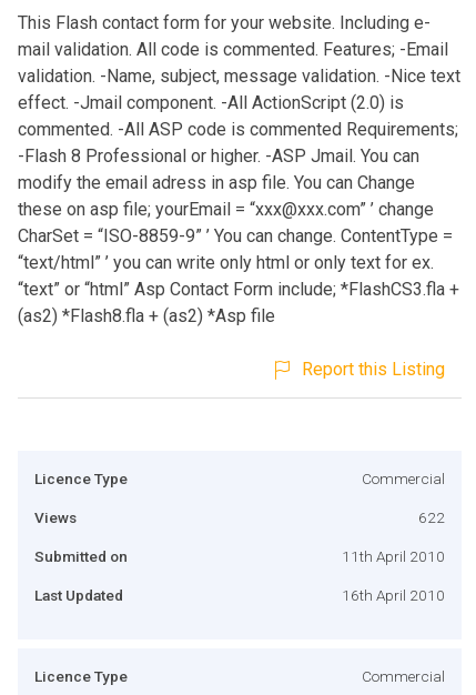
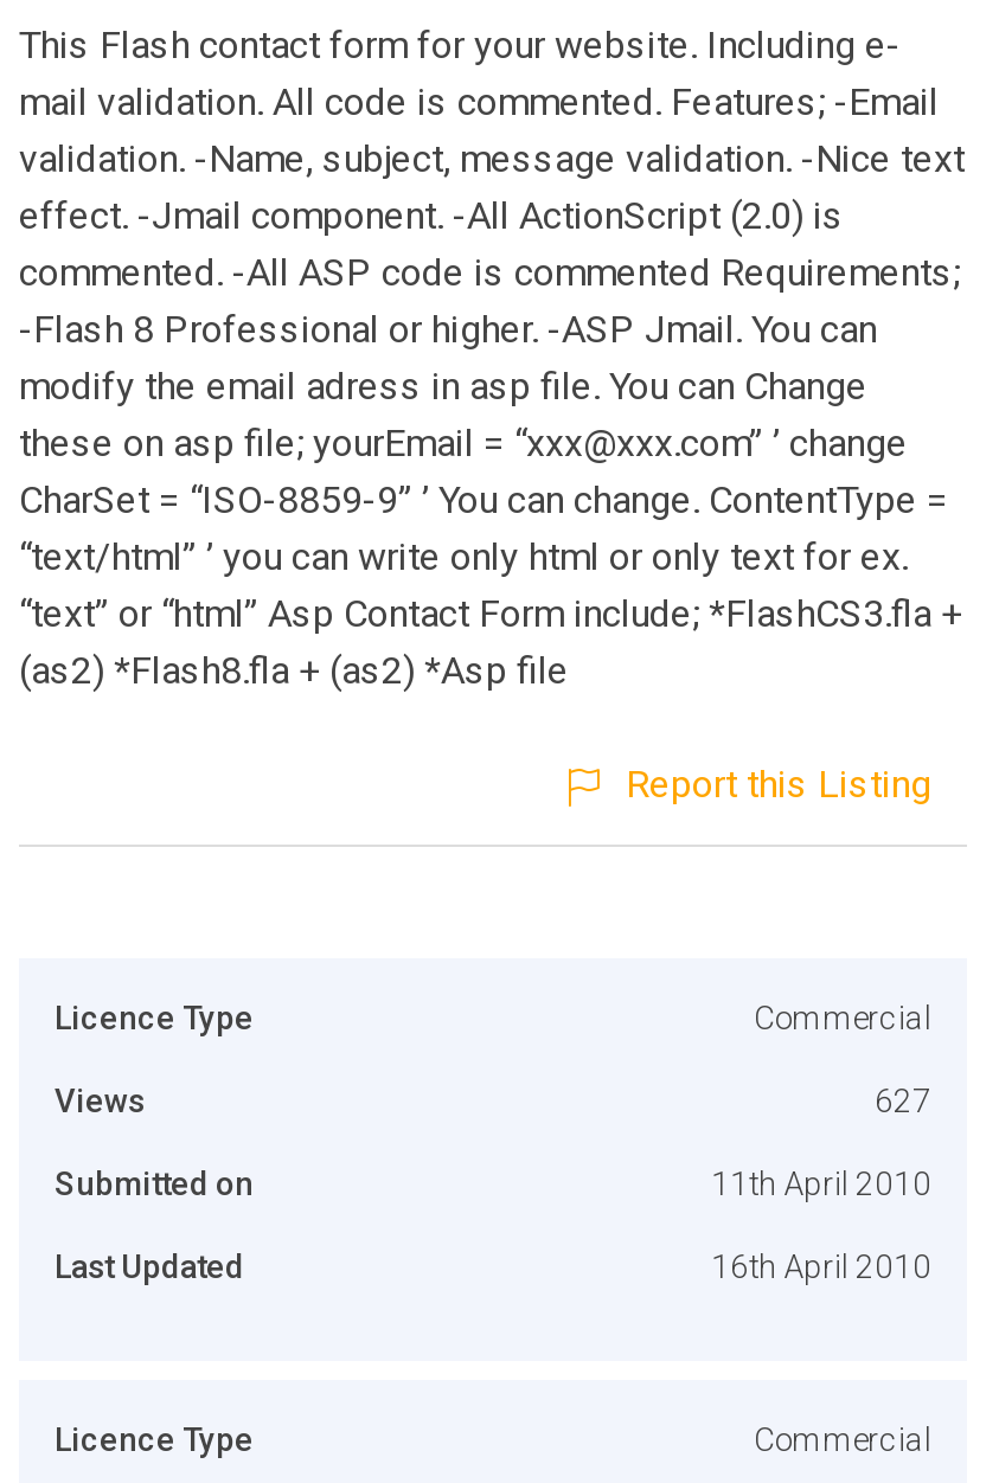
[418,508,445,526] 622 -> [875,1081,931,1119] 627

